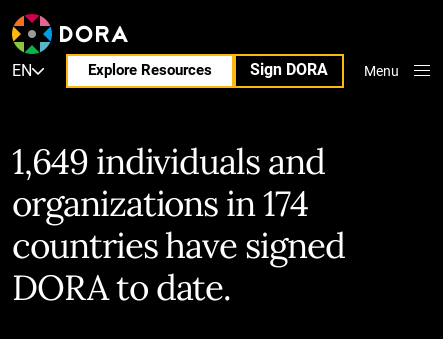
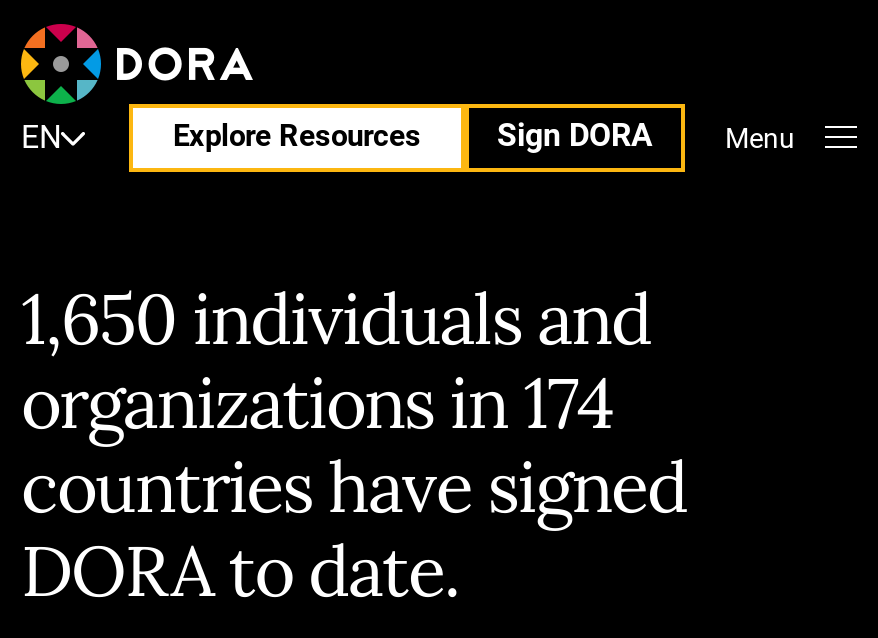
[12,139,325,184] 1,649 individuals and -> [21,274,651,364] 1,650 individuals and

